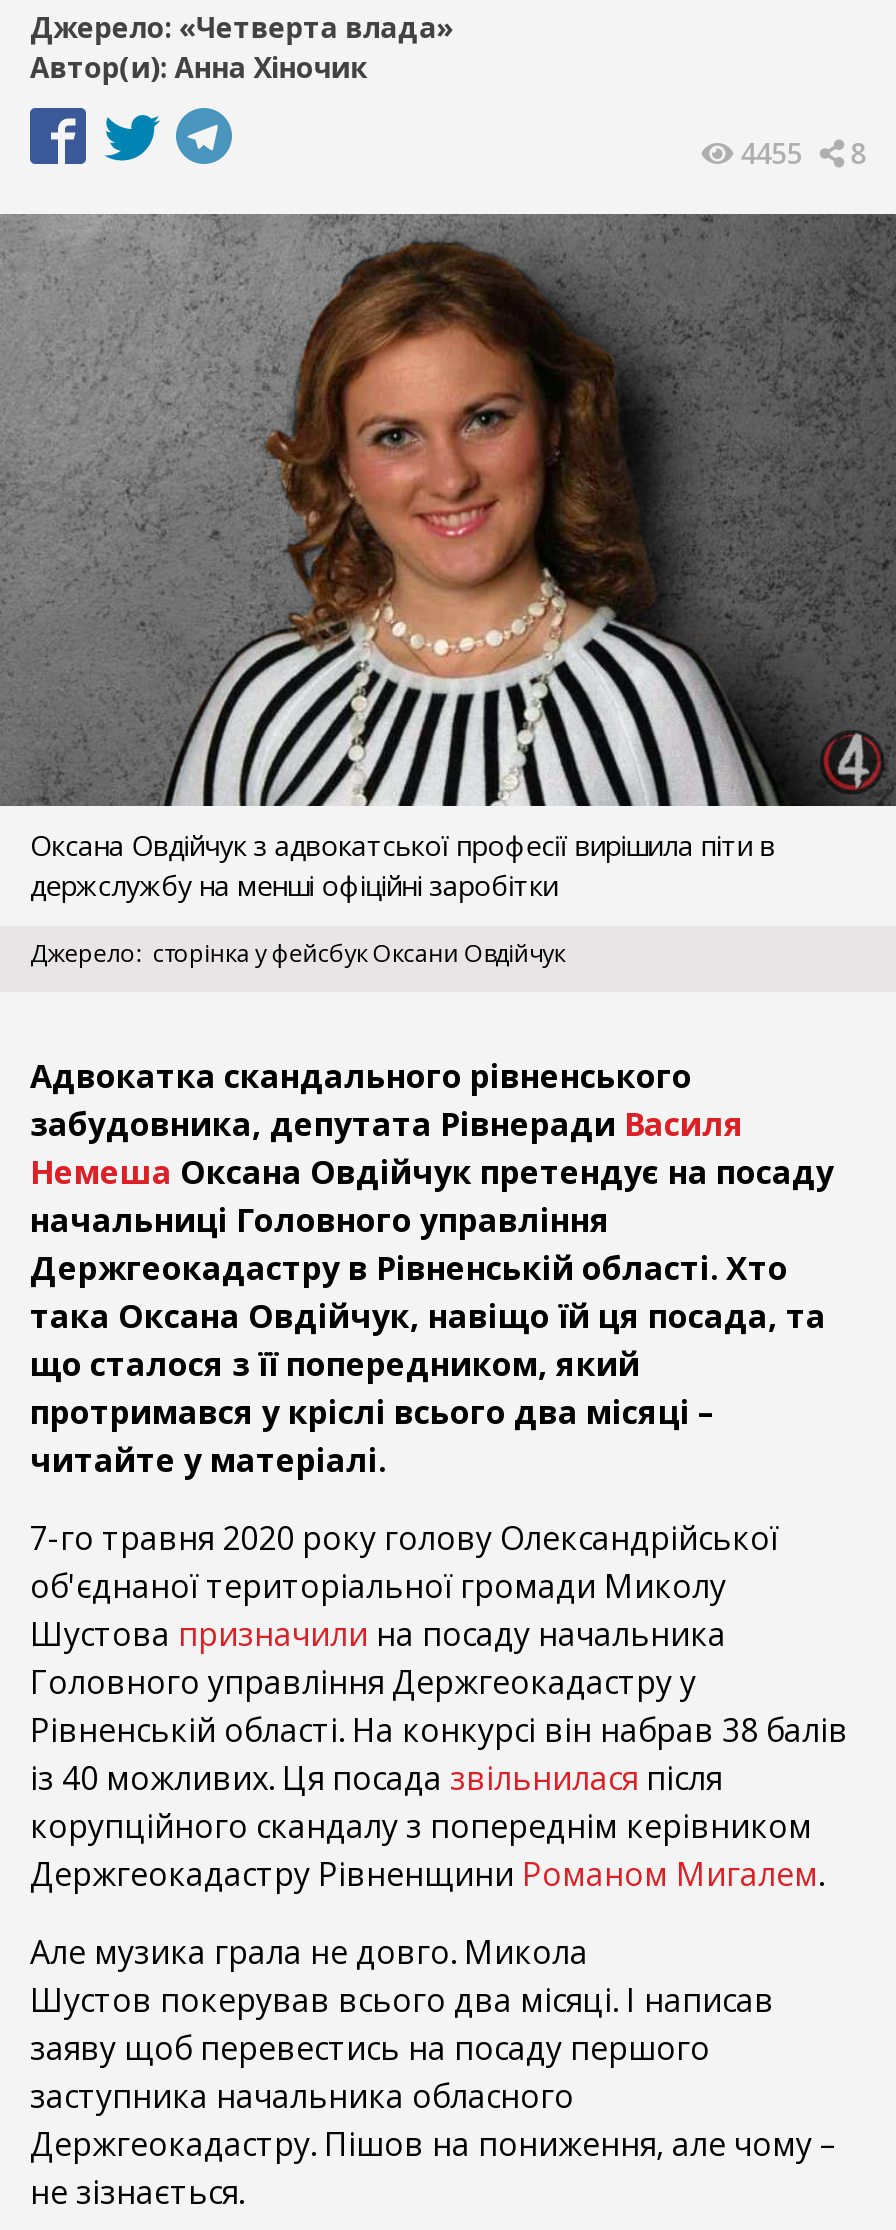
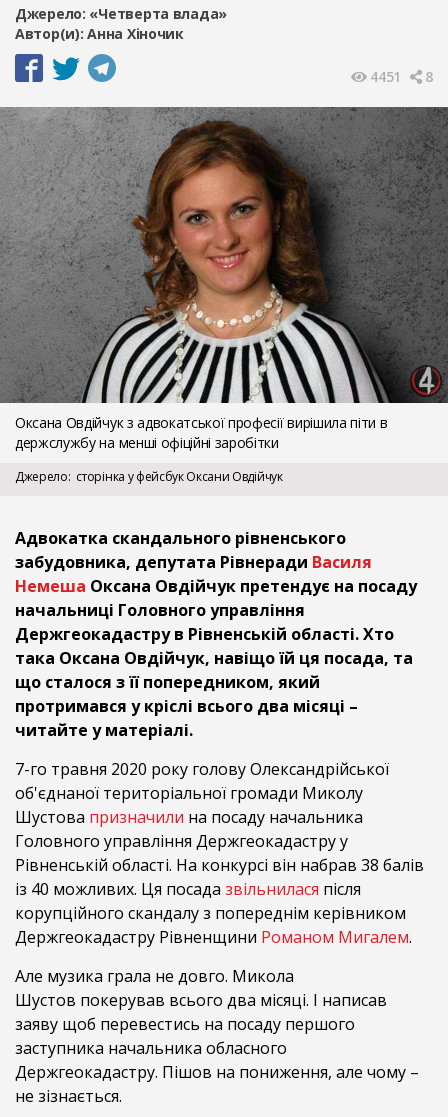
[733,134,866,172] 4455 8 -> [366,67,433,86] 4451 8

